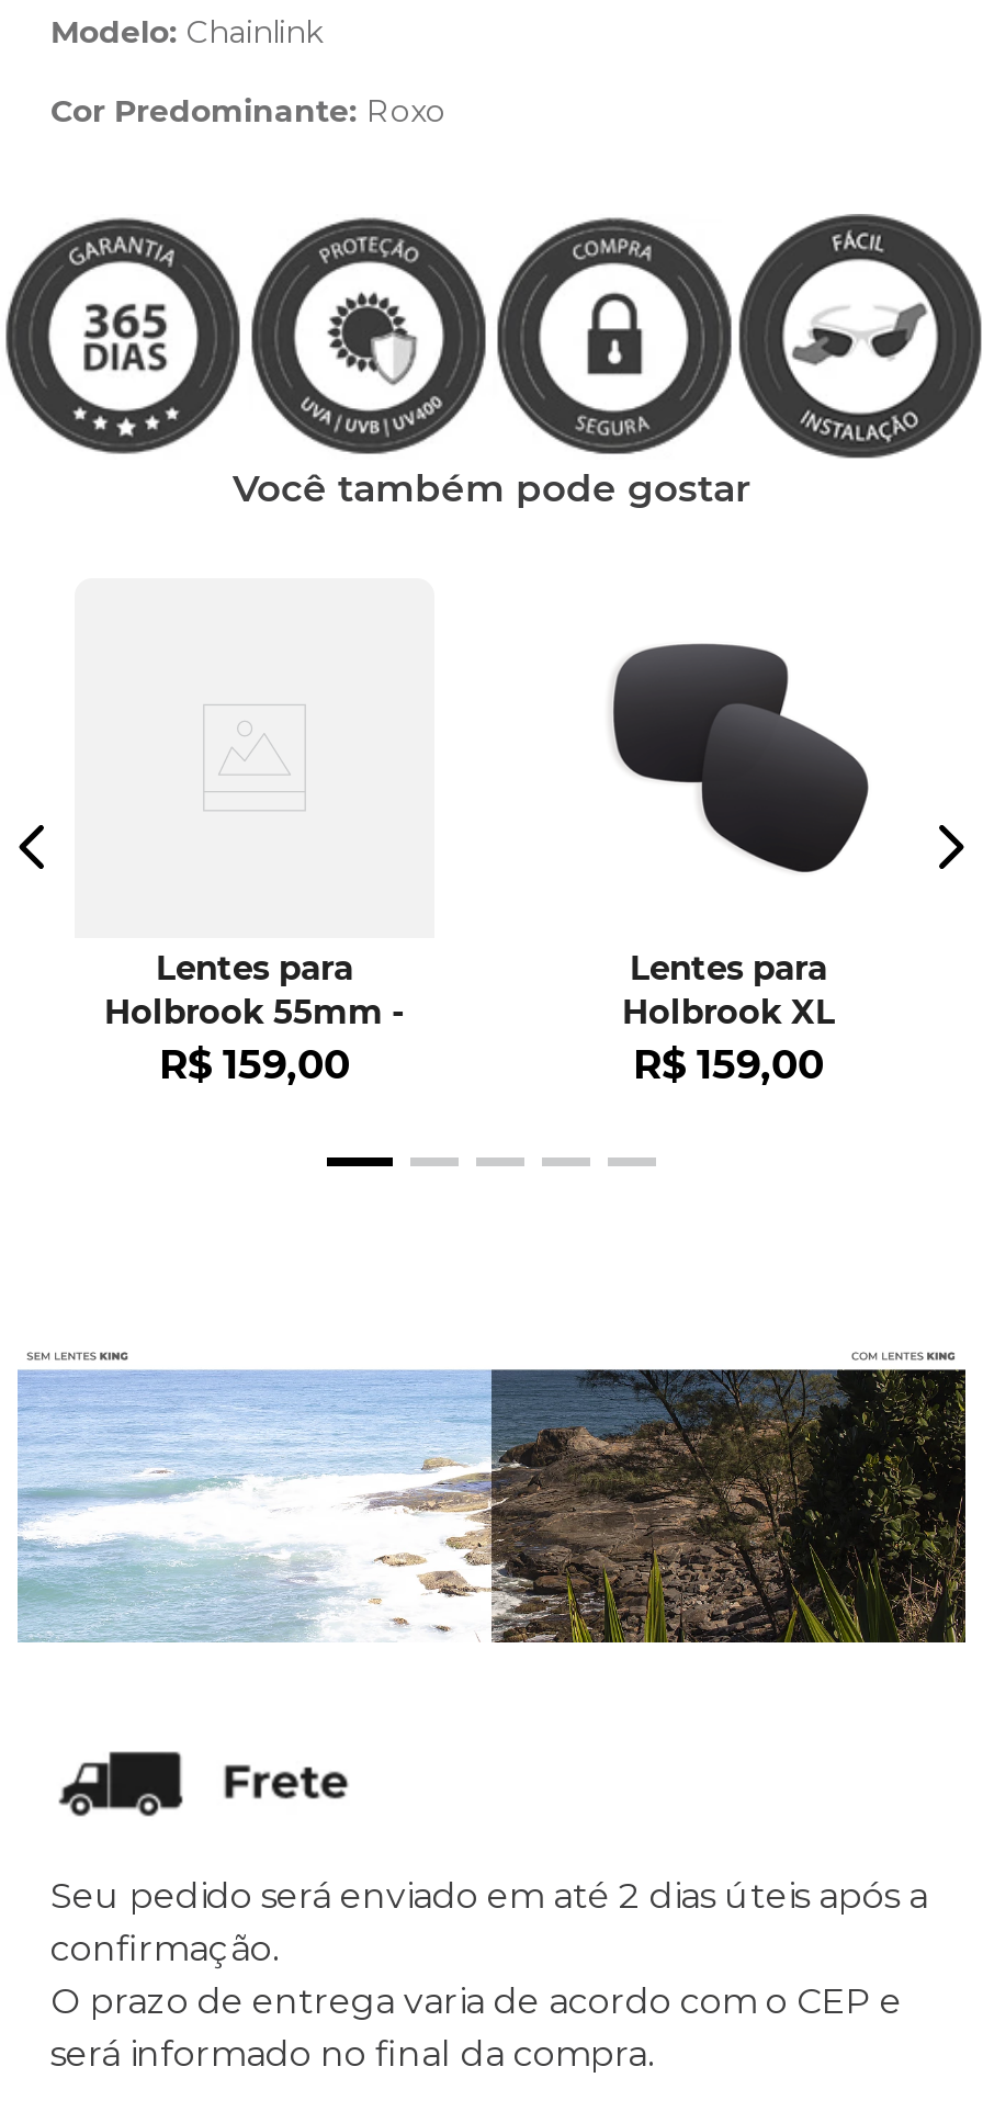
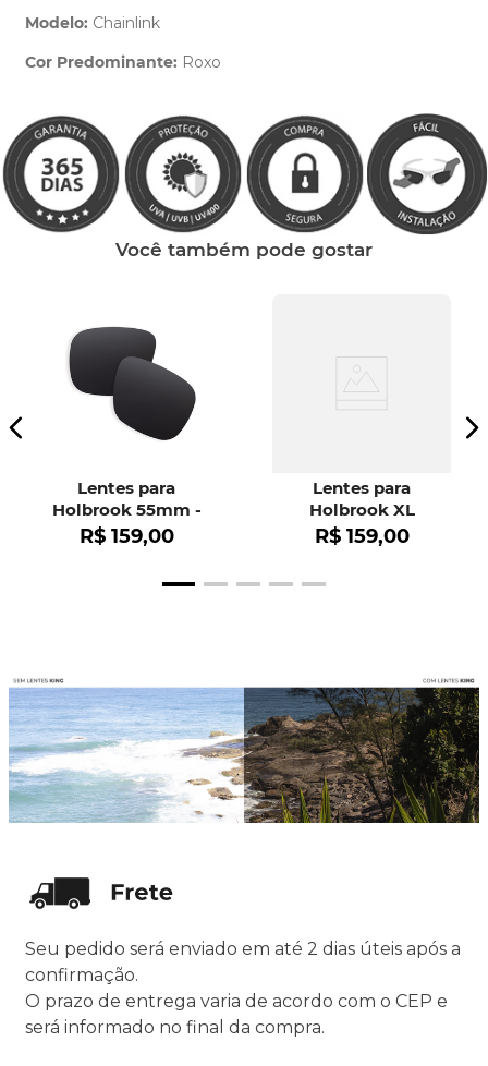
none -> [68,326,196,441] [image]
[610,642,869,874] [image] -> none

